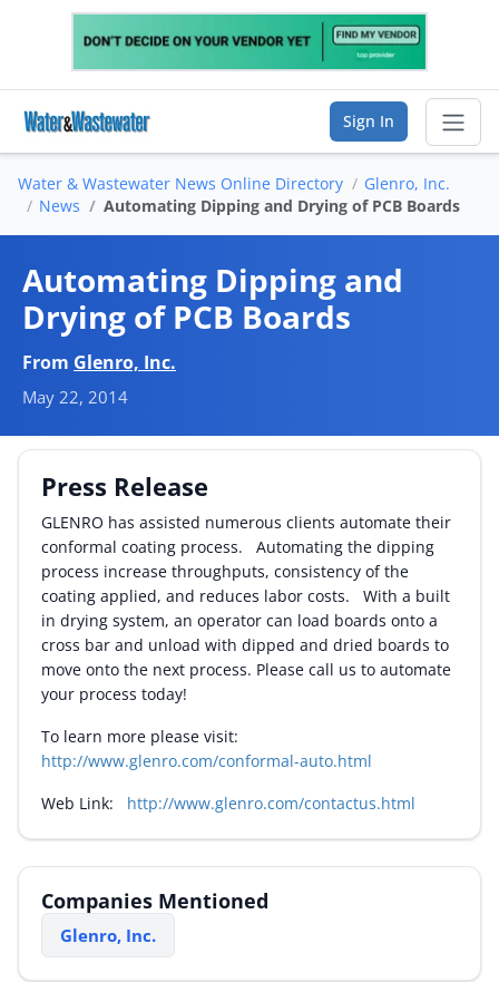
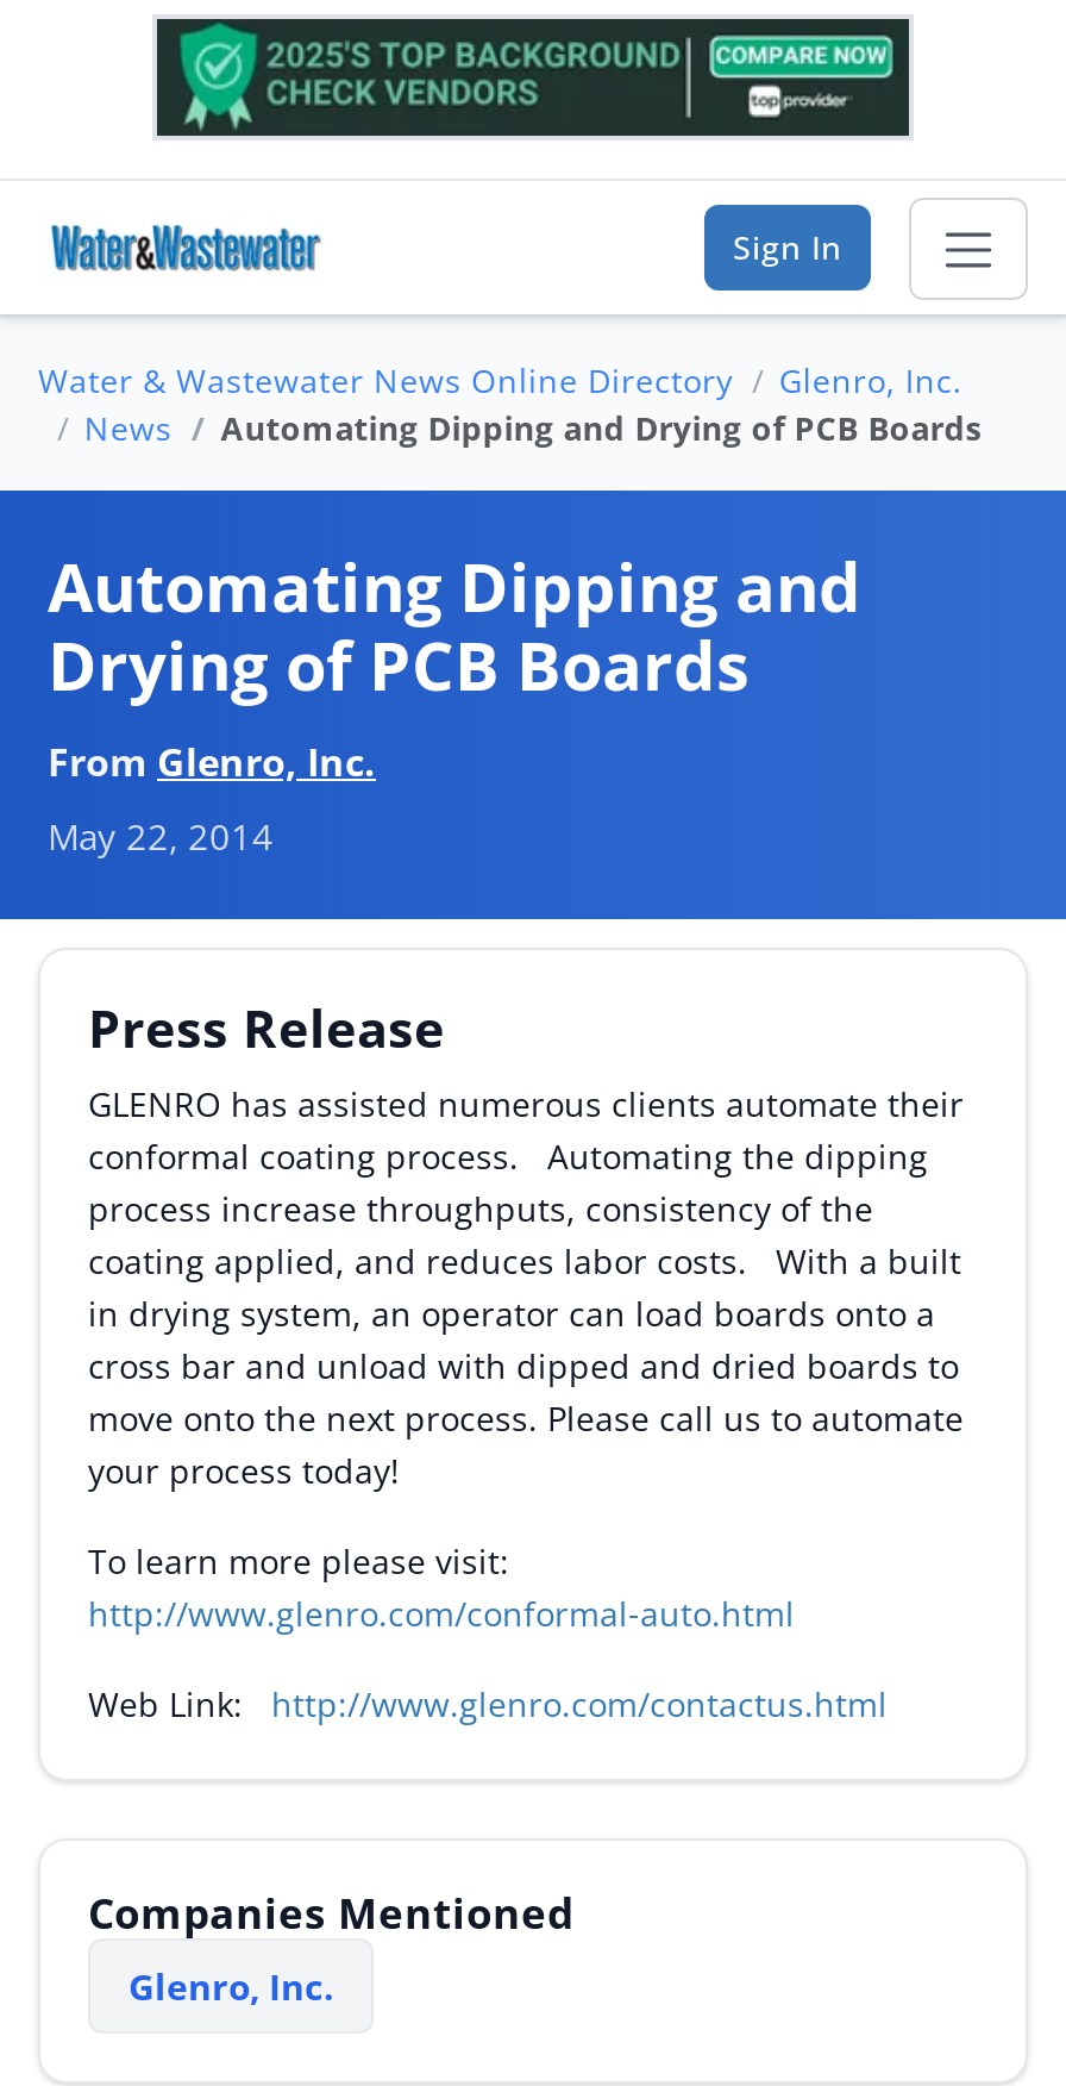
[72,13,427,70] [image] -> [155,17,911,138] [image]

